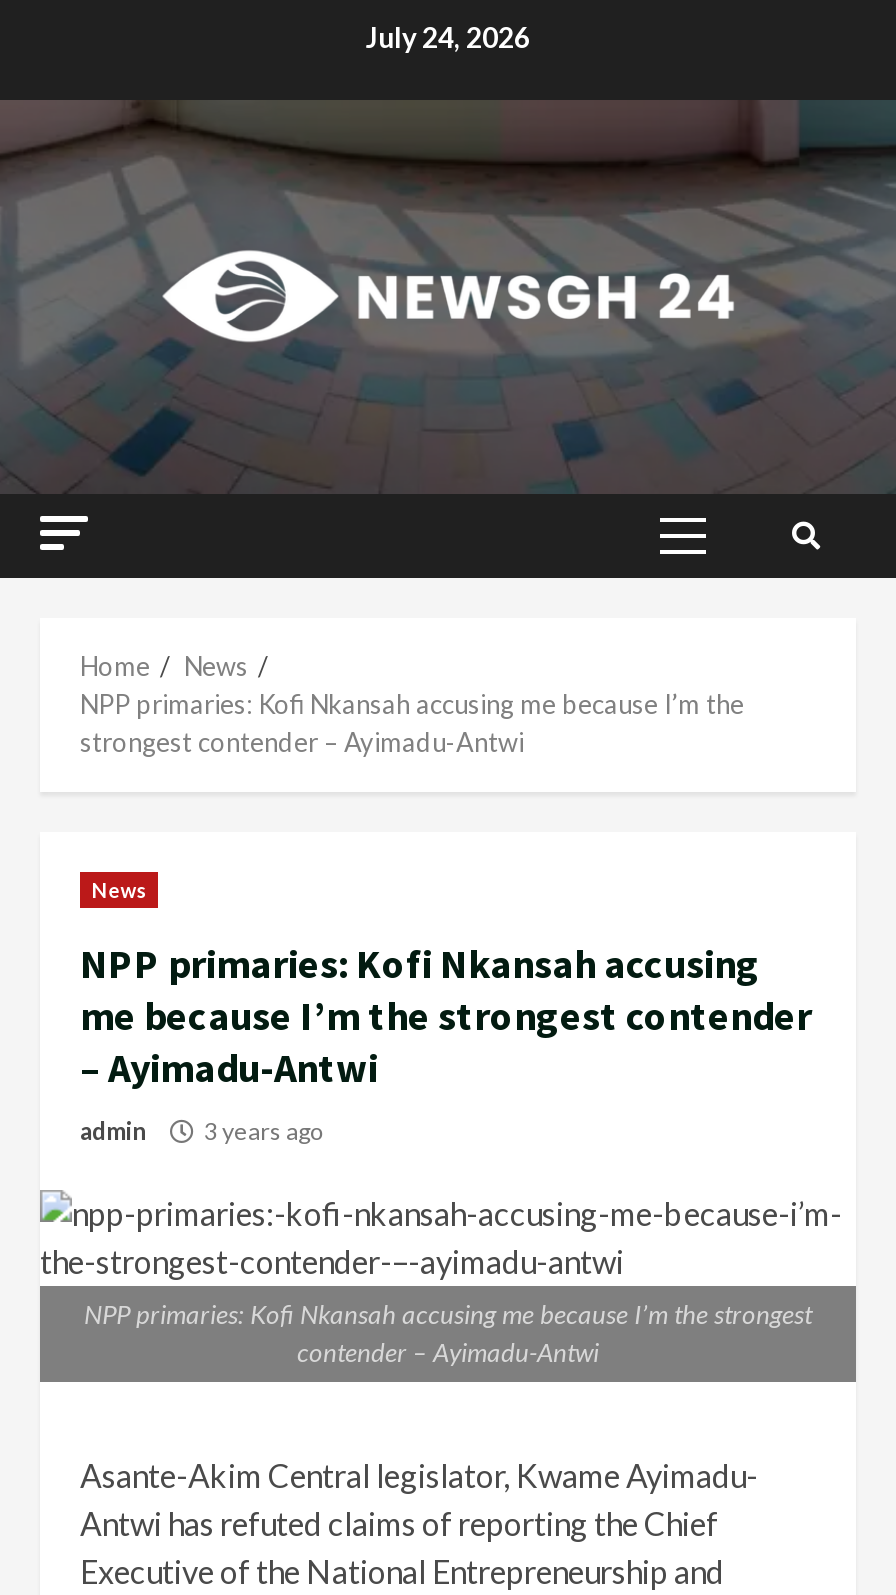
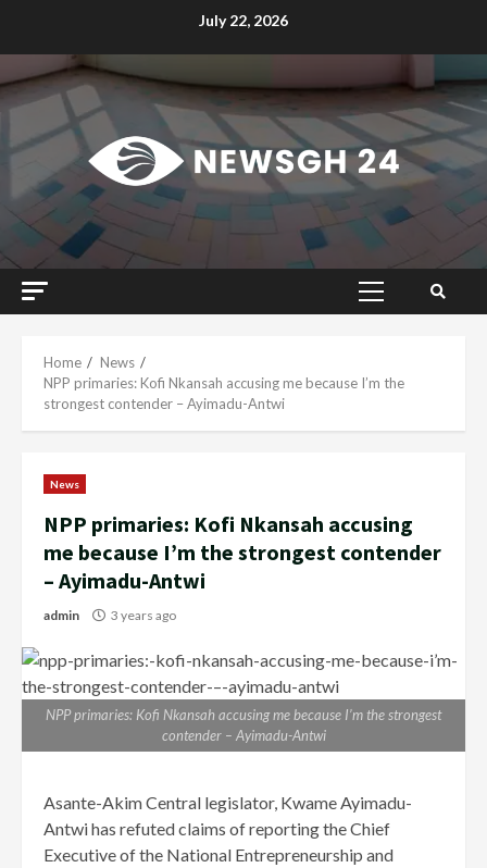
[366,19,530,53] July 24, 2026 -> [199,10,288,29] July 22, 2026

